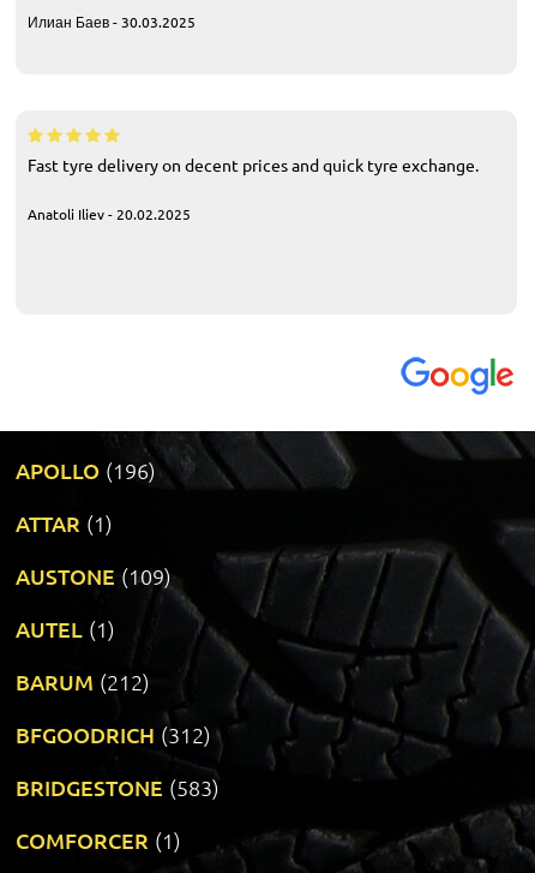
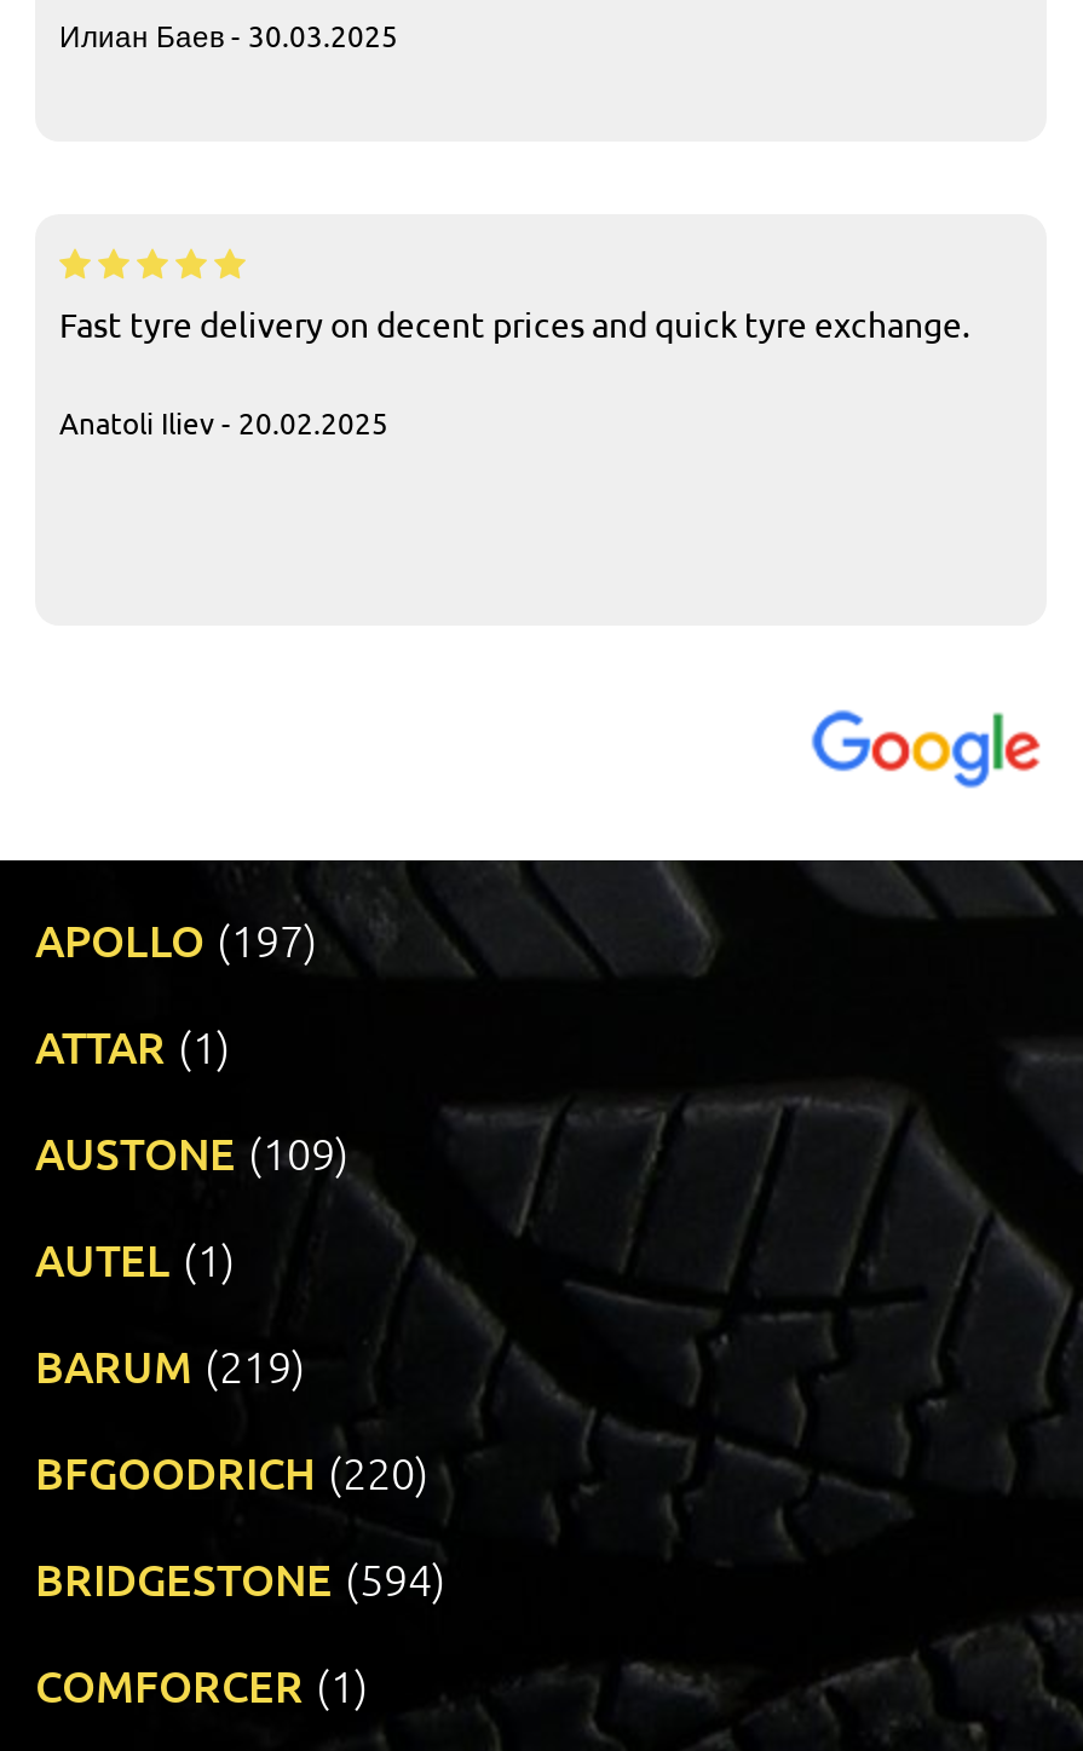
[16,456,156,484] APOLLO (196) -> [35,911,318,967] APOLLO (197)
[16,668,150,695] BARUM (212) -> [35,1337,306,1393] BARUM (219)
[16,720,211,748] BFGOODRICH (312) -> [35,1444,430,1499] BFGOODRICH (220)
[16,773,220,801] BRIDGESTONE (583) -> [35,1550,447,1606] BRIDGESTONE (594)

